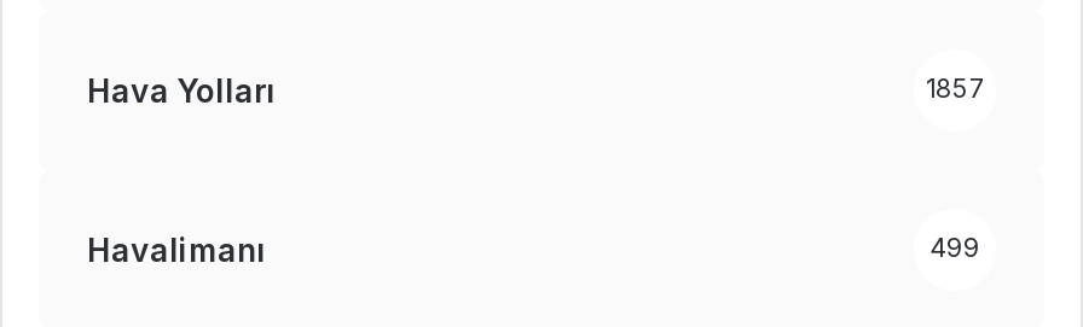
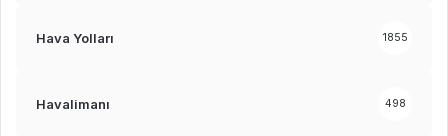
[926,74,984,106] 1857 -> [382,31,407,44] 1855
[929,234,980,265] 499 -> [384,97,405,110] 498

